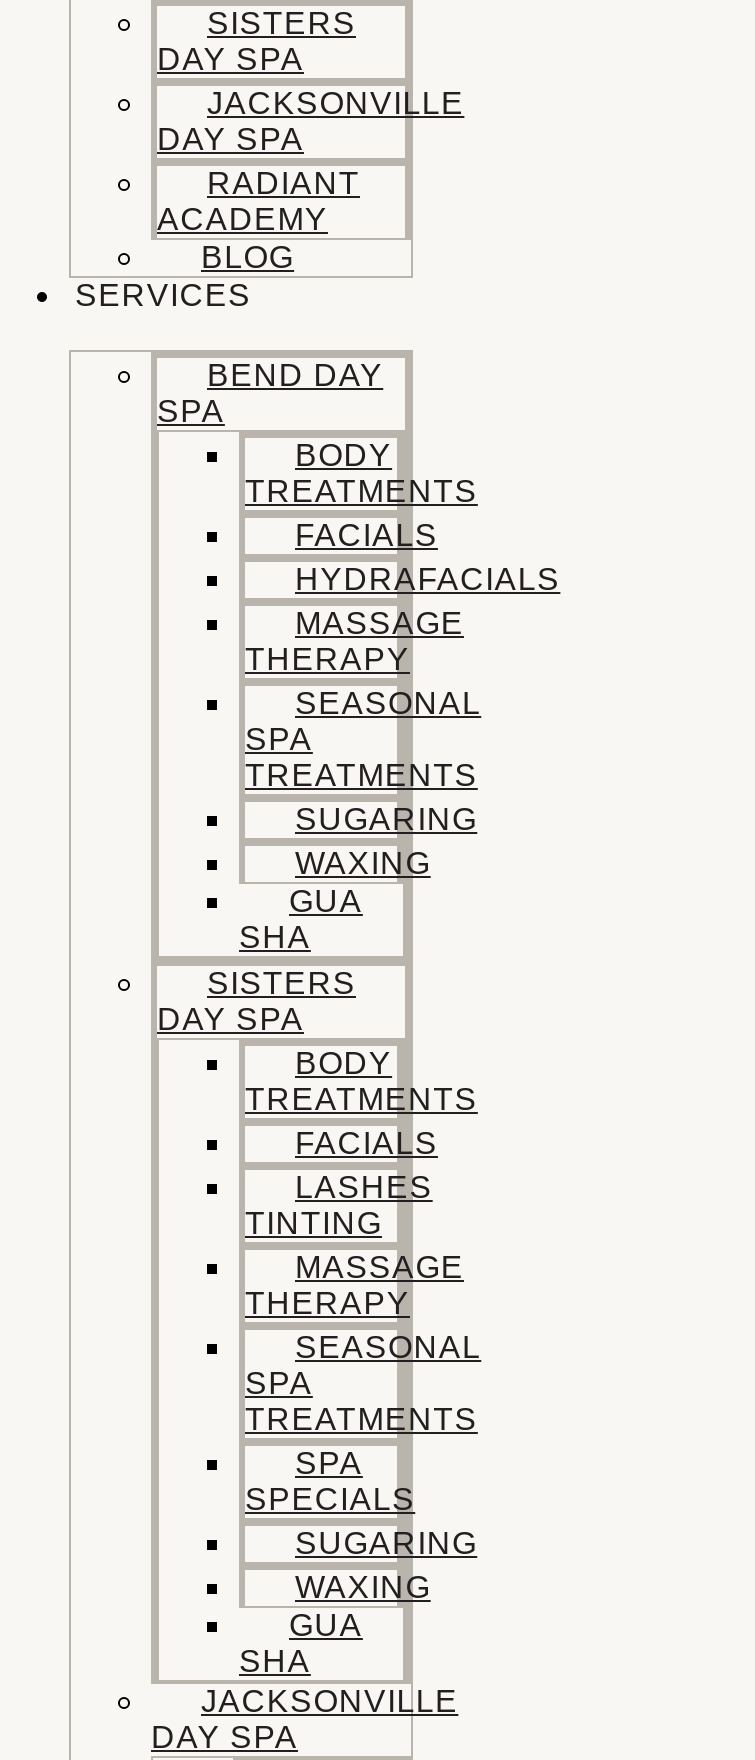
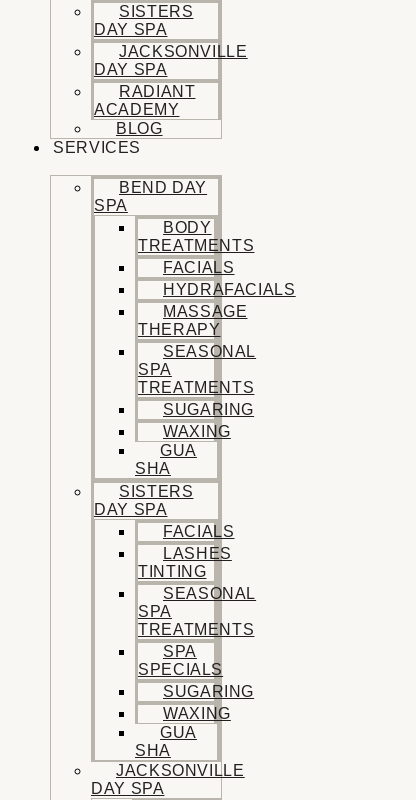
[245,1046,478,1116] BODY | TREATMENTS -> none
[245,1250,464,1320] MASSAGE | THERAPY -> none

